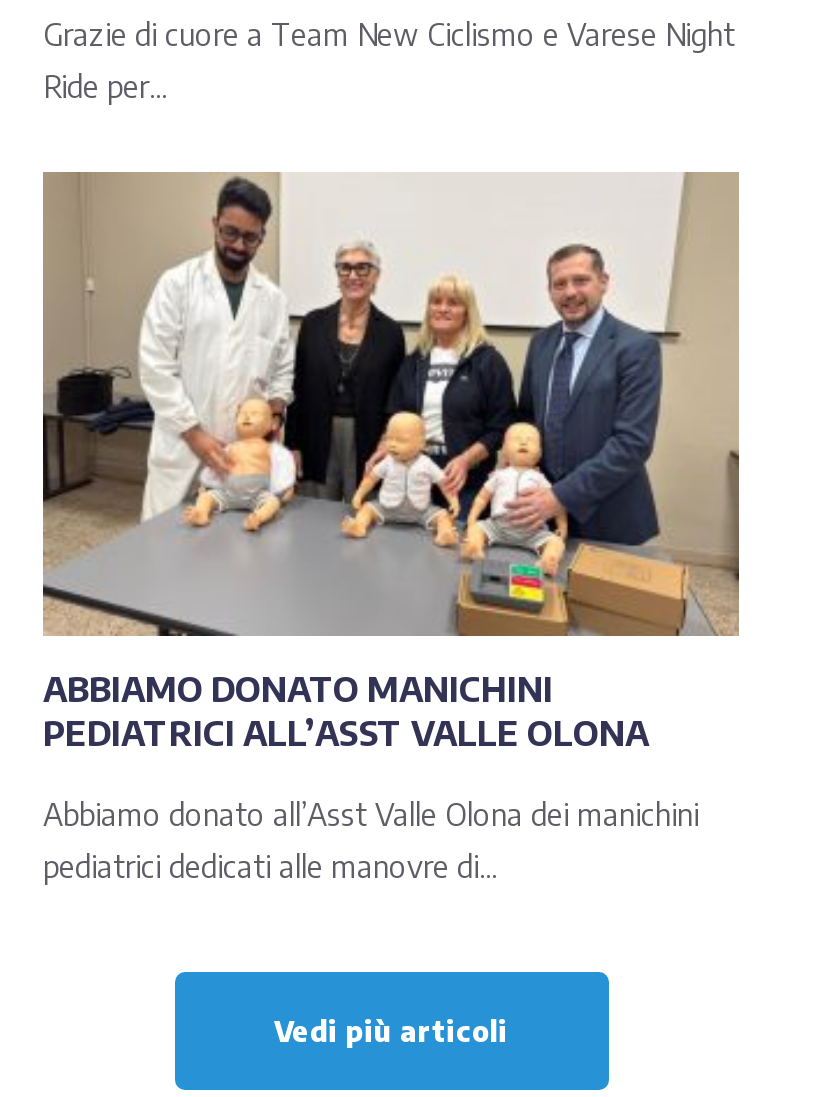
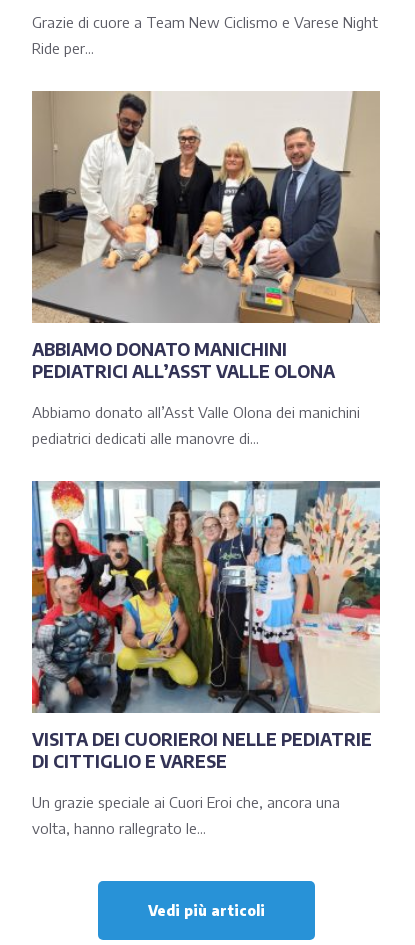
none -> [31,480,381,837] [image] | VISITA DEI CUORIEROI NELLE PEDIATRIE | DI CITTIGLIO E VARESE | Un grazie speciale ai Cuori Eroi che, ancora una | volta, hanno rallegrato le...

